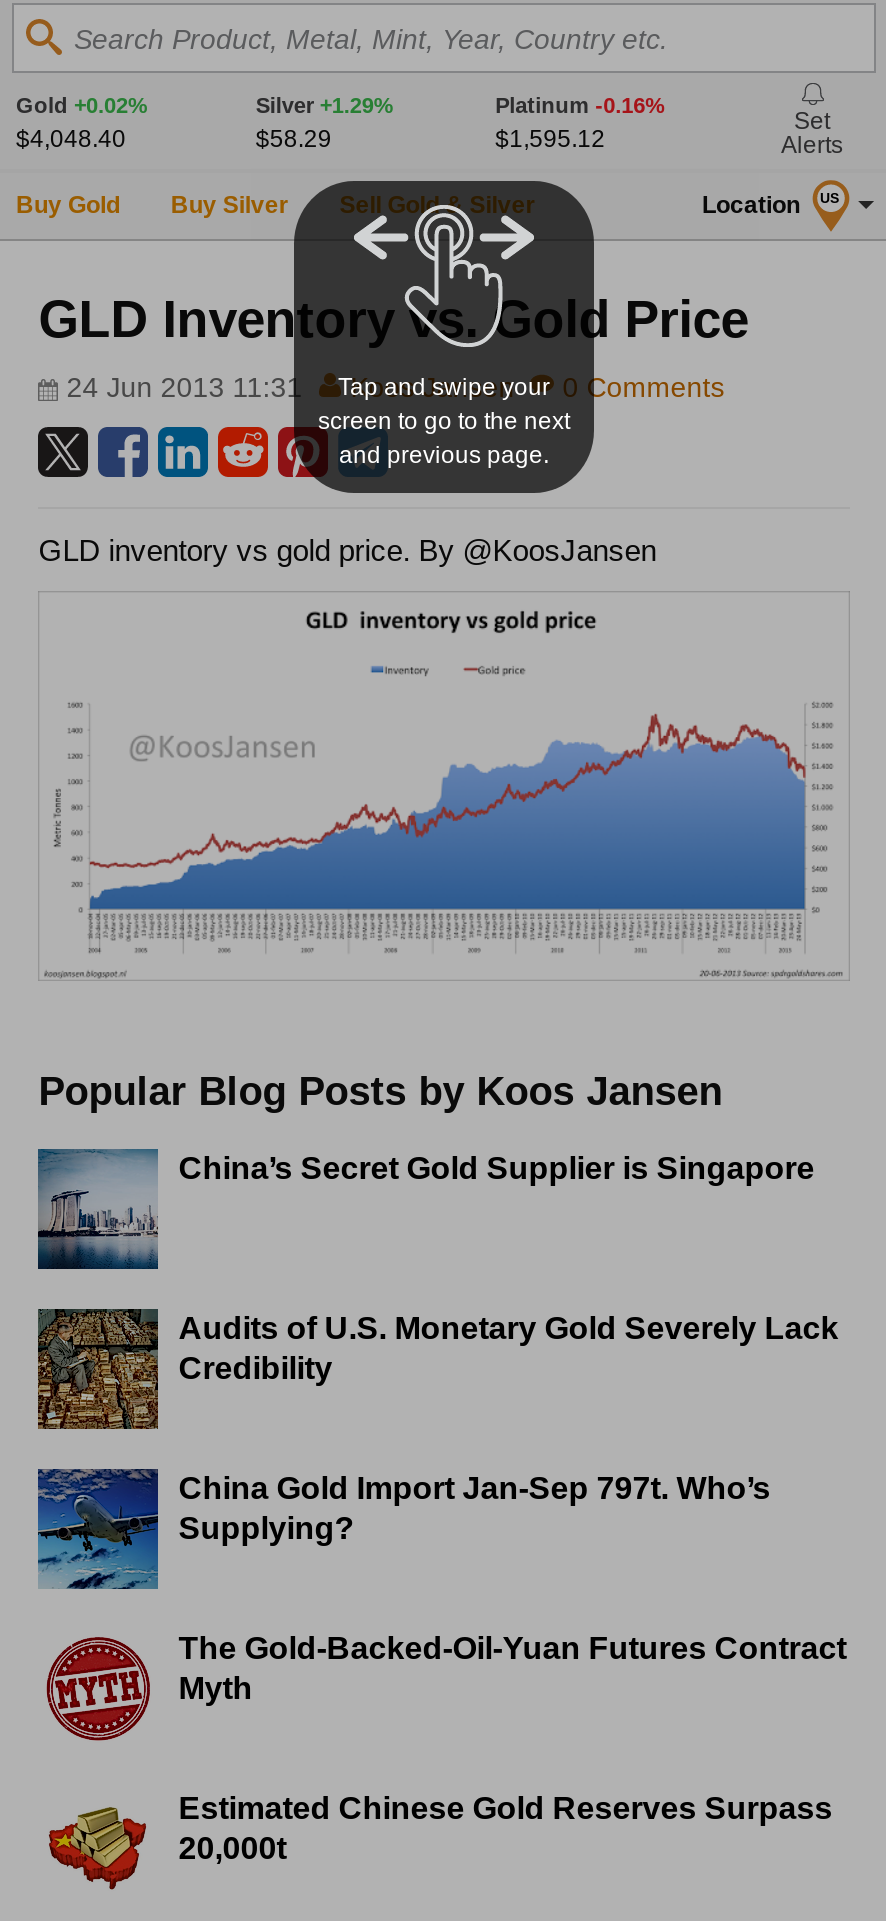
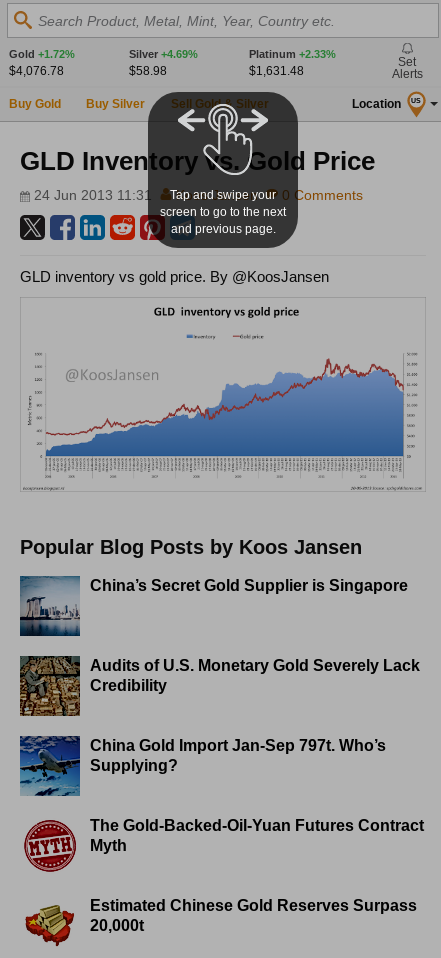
[16,93,148,117] Gold +0.02% -> [9,48,75,60] Gold +1.72%
[256,93,394,117] Silver +1.29% -> [129,48,198,60] Silver +4.69%
[495,93,665,117] Platinum -0.16% -> [249,48,336,60] Platinum +2.33%
[16,125,126,153] $4,048.40 -> [9,64,64,78] $4,076.78
[256,125,332,153] $58.29 -> [129,64,167,78] $58.98
[495,125,605,153] $1,595.12 -> [249,64,304,78] $1,631.48

